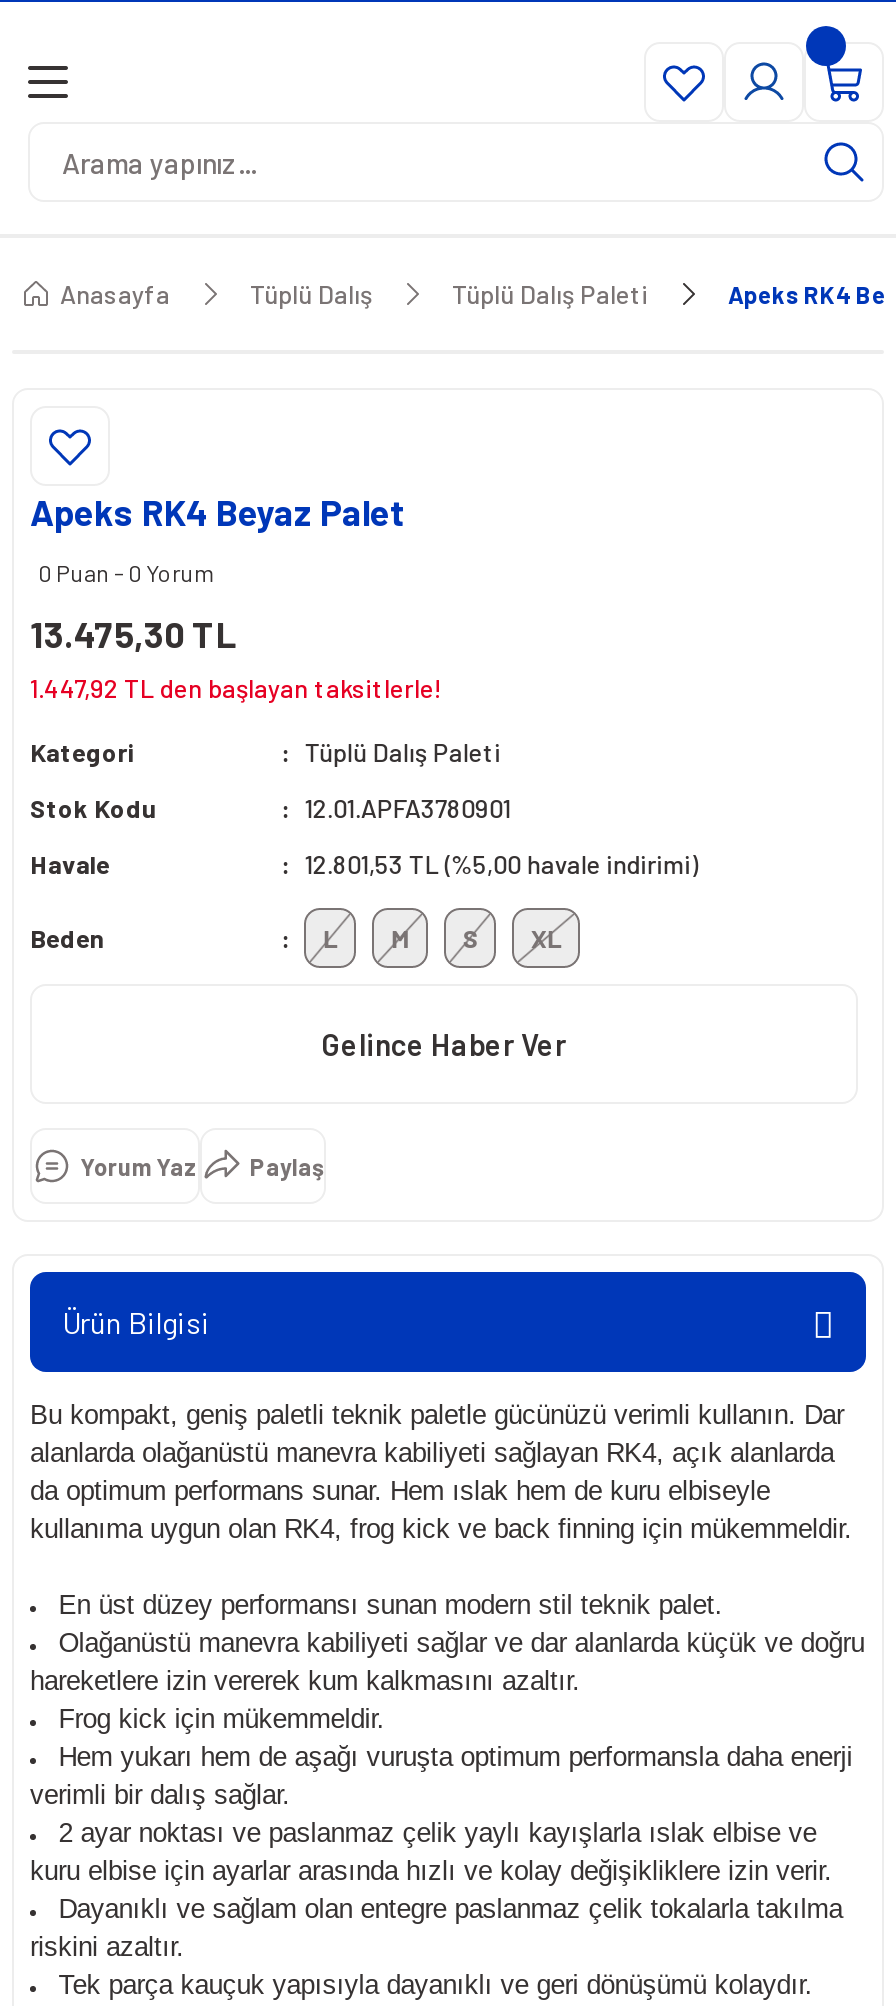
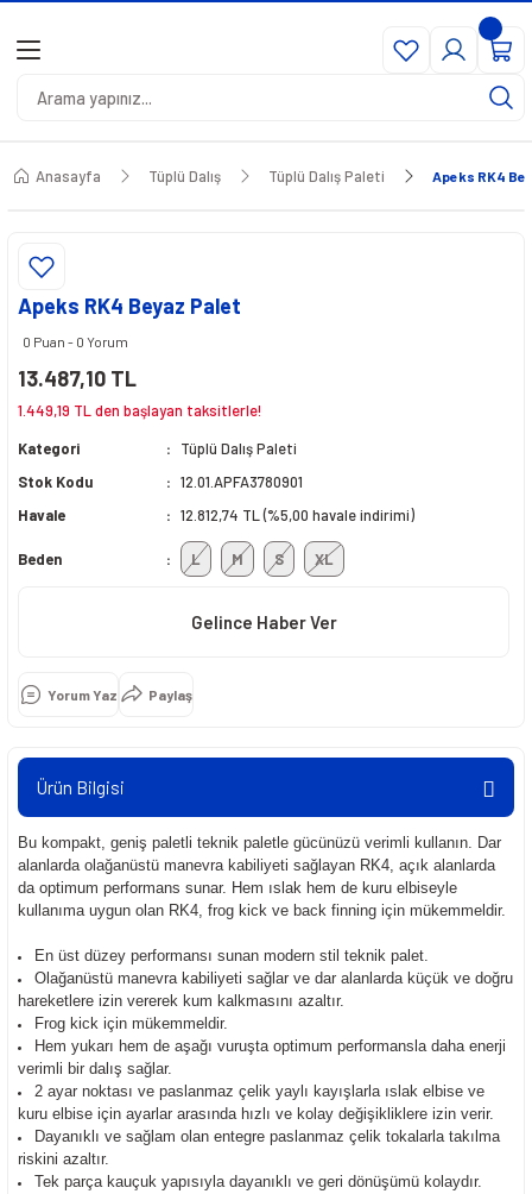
[30,612,236,656] 13.475,30 TL -> [18,365,137,391] 13.487,10 TL
[30,672,442,704] 1.447,92 TL den başlayan taksitlerle! -> [18,401,262,420] 1.449,19 TL den başlayan taksitlerle!
[305,848,699,880] 12.801,53 TL (%5,00 havale indirimi) -> [181,505,415,524] 12.812,74 TL (%5,00 havale indirimi)

